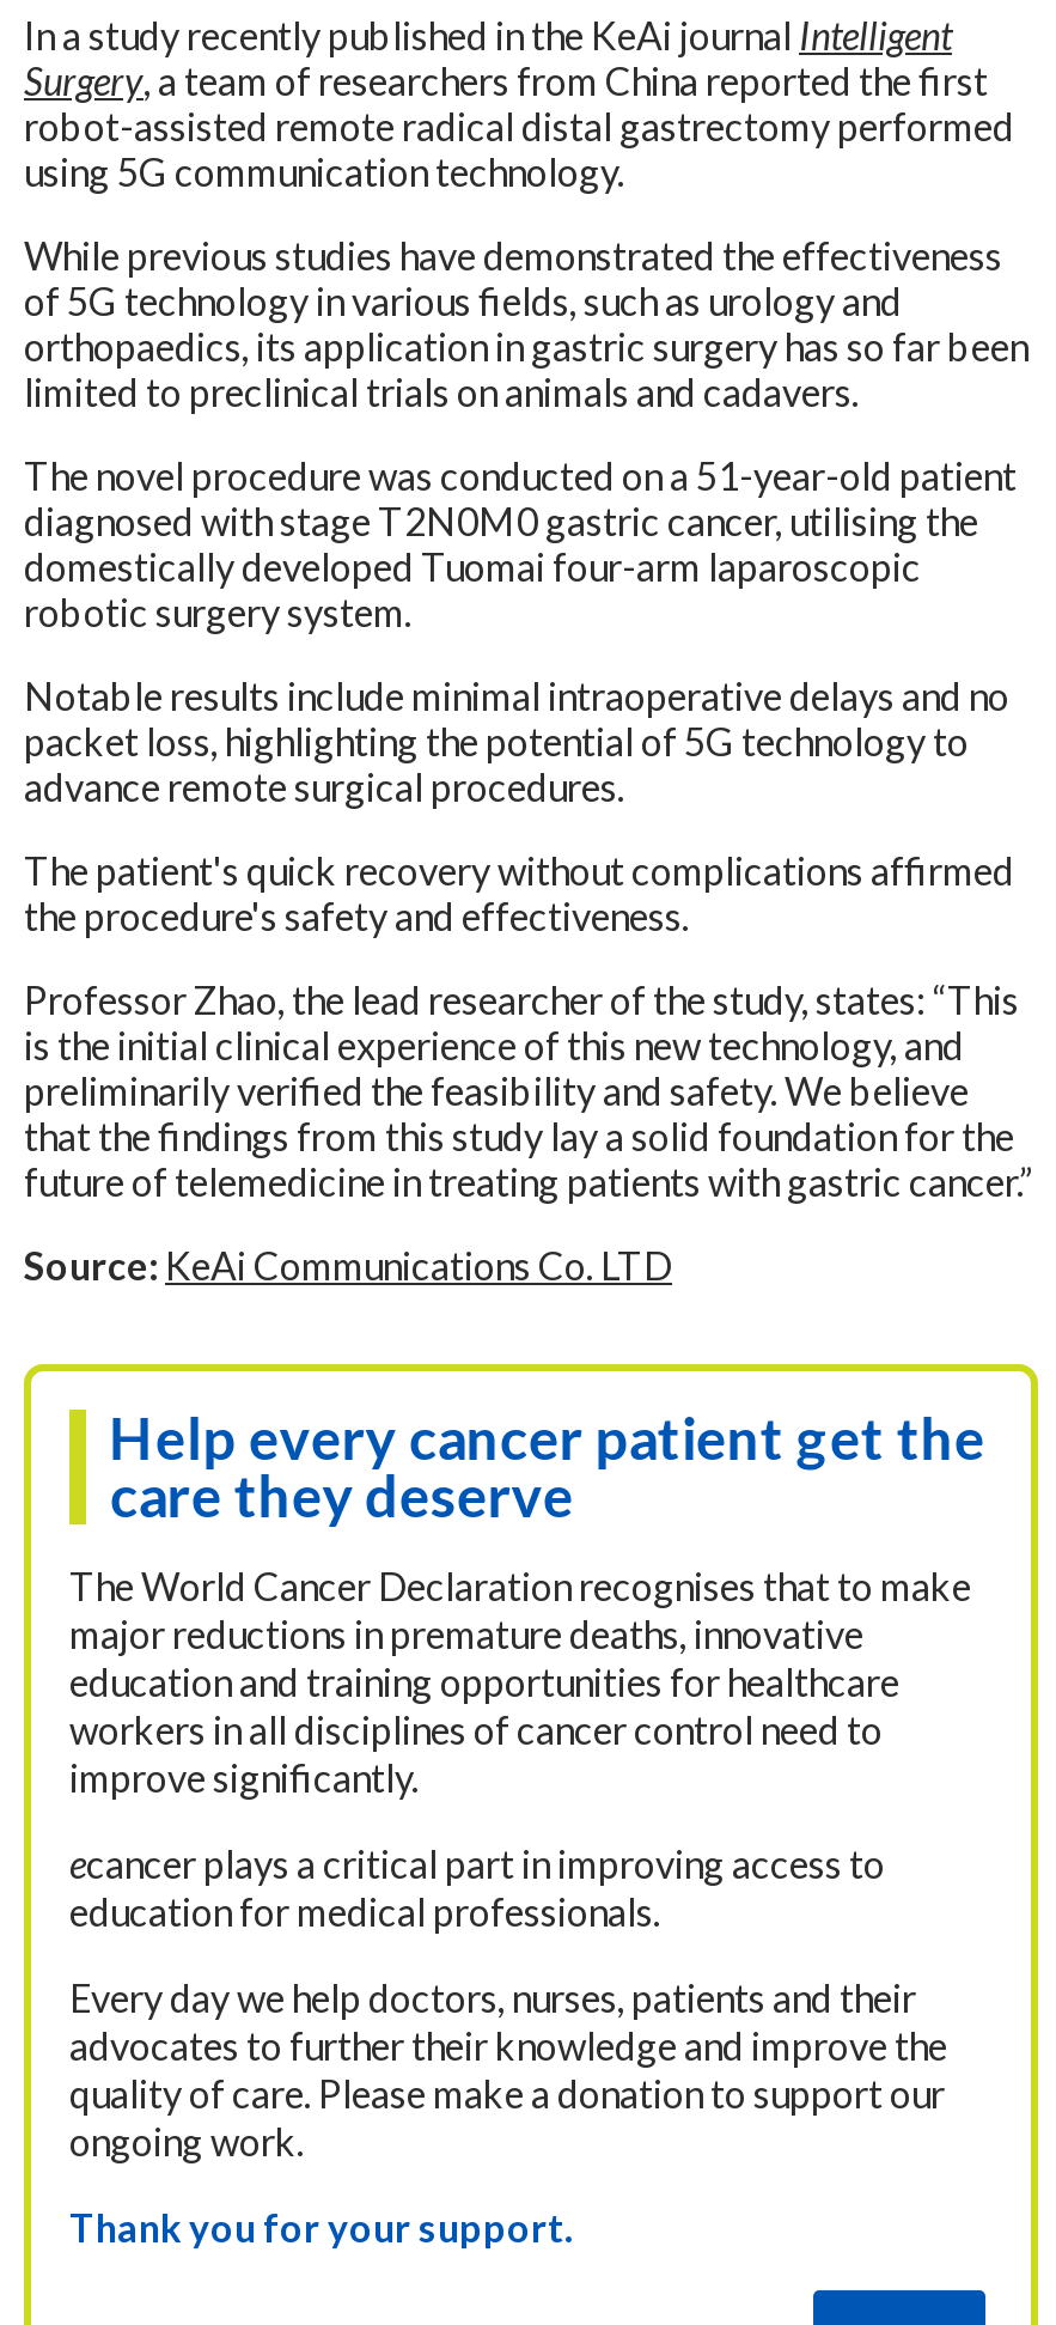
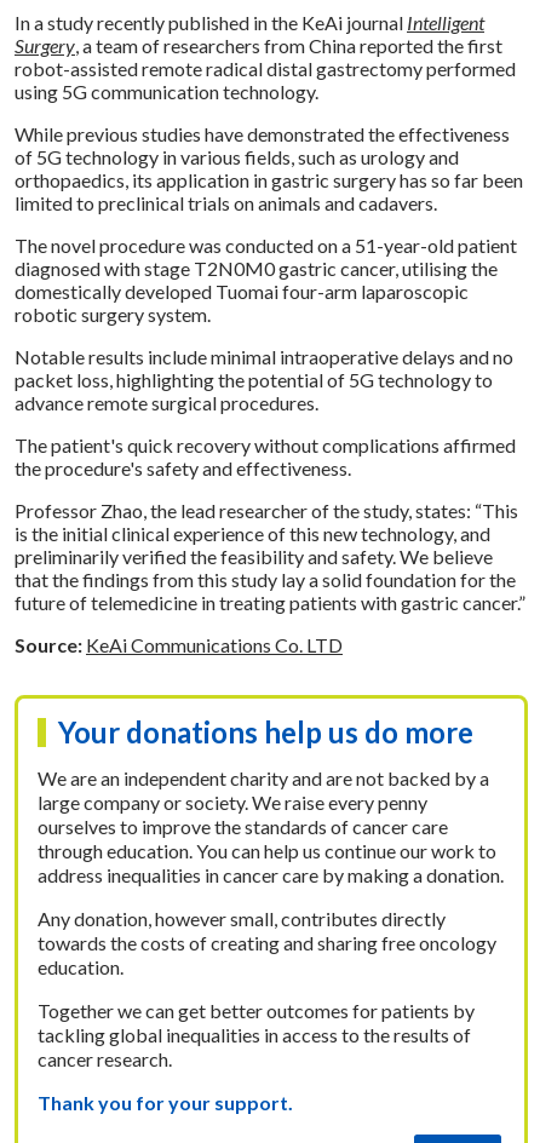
[110,1402,985,1529] Help every cancer patient get the | care they deserve -> [58,714,473,749] Your donations help us do more
[69,1562,971,1799] The World Cancer Declaration recognises that to make | major reductions in premature deaths, innovative | education and training opportunities for healthcare | workers in all disciplines of cancer control need to | improve significantly. -> [38,766,504,886] We are an independent charity and are not backed by a | large company or society. We raise every penny | ourselves to improve the standards of cancer care | through education. You can help us continue our work to | address inequalities in cancer care by making a donation.
[69,1840,885,1933] ecancer plays a critical part in improving access to | education for medical professionals. -> [38,907,496,978] Any donation, however small, contributes directly | towards the costs of creating and sharing free oncology | education.
[69,1974,947,2163] Every day we help doctors, nurses, patients and their | advocates to further their knowledge and improve the | quality of care. Please make a donation to support our | ongoing work. -> [38,999,475,1070] Together we can get better outcomes for patients by | tackling global inequalities in access to the results of | cancer research.

